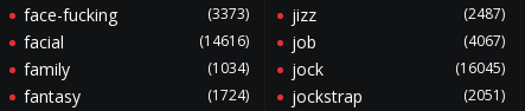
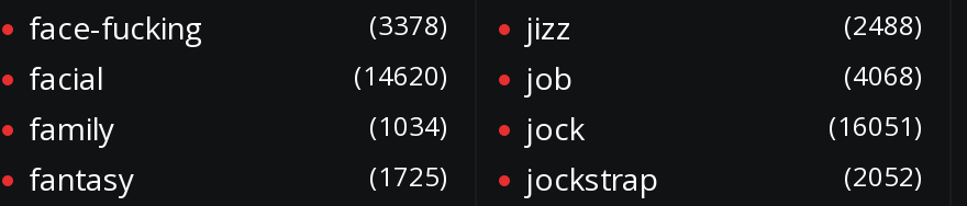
[207,4,249,24] (3373) -> [369,7,446,45] (3378)
[463,4,505,24] (2487) -> [844,7,921,45] (2488)
[199,31,249,51] (14616) -> [354,58,446,95] (14620)
[463,31,505,51] (4067) -> [844,58,921,95] (4068)
[455,58,505,78] (16045) -> [829,108,921,146] (16051)
[207,85,249,106] (1724) -> [369,159,446,196] (1725)
[463,85,505,106] (2051) -> [844,159,921,196] (2052)

